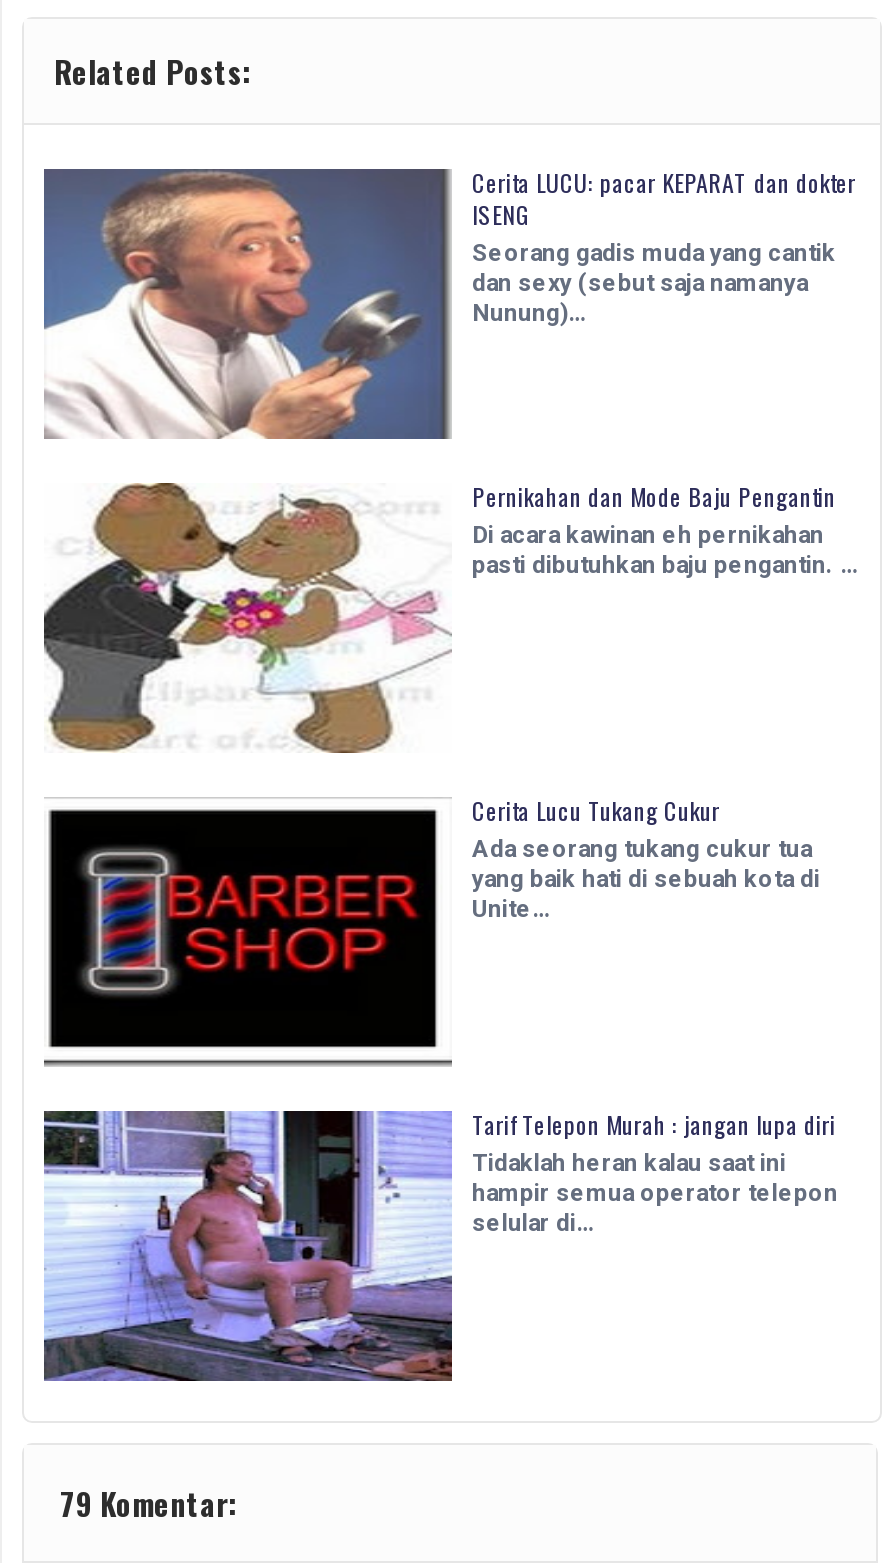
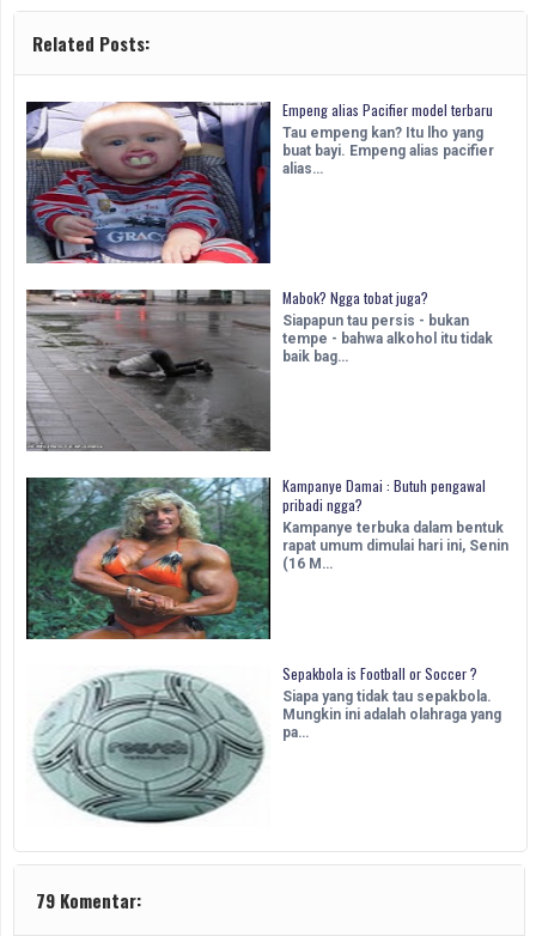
[44,165,856,441] [image] | Cerita LUCU: pacar KEPARAT dan dokter | ISENG | Seorang gadis muda yang cantik | dan sexy (sebut saja namanya | Nunung)… -> [25,100,494,265] [image] | Empeng alias Pacifier model terbaru | Tau empeng kan? Itu lho yang | buat bayi. Empeng alias pacifier | alias…
[44,479,858,753] [image] | Pernikahan dan Mode Baju Pengantin | Di acara kawinan eh pernikahan | pasti dibutuhkan baju pengantin. … -> [25,288,493,452] [image] | Mabok? Ngga tobat juga? | Siapapun tau persis - bukan | tempe - bahwa alkohol itu tidak | baik bag…
[44,793,820,1067] [image] | Cerita Lucu Tukang Cukur | Ada seorang tukang cukur tua | yang baik hati di sebuah kota di | Unite… -> [25,475,508,640] [image] | Kampanye Damai : Butuh pengawal | pribadi ngga? | Kampanye terbuka dalam bentuk | rapat umum dimulai hari ini, Senin | (16 M…
[42,1107,838,1383] [image] | Tarif Telepon Murah : jangan lupa diri | Tidaklah heran kalau saat ini | hampir semua operator telepon | selular di… -> [26,663,501,827] [image] | Sepakbola is Football or Soccer ? | Siapa yang tidak tau sepakbola. | Mungkin ini adalah olahraga yang | pa…

